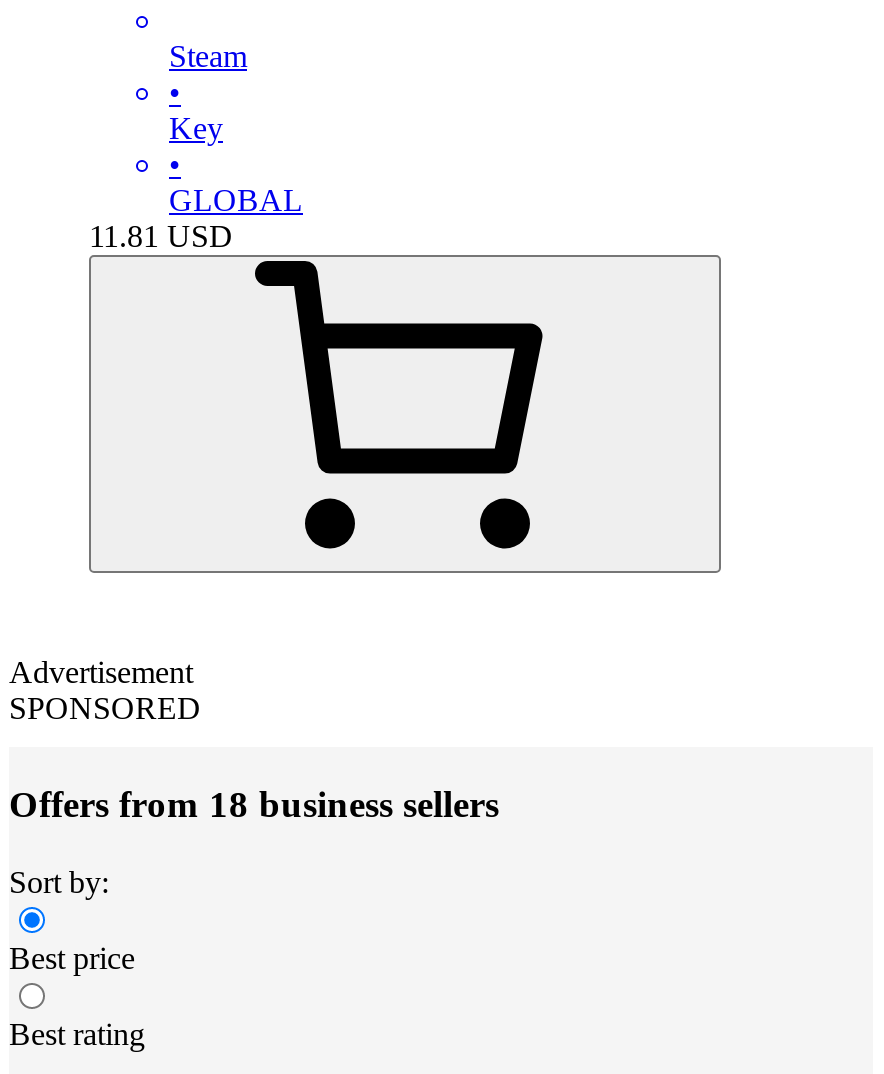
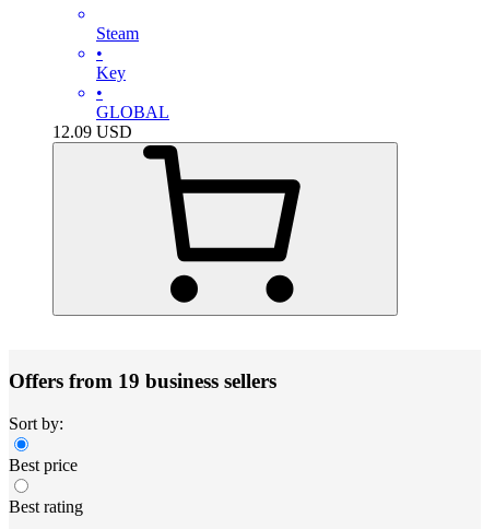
[89,218,233,252] 11.81 USD -> [52,122,132,141] 12.09 USD
[9,654,499,826] Advertisement | SPONSORED | Offers from 18 business sellers -> [9,370,276,393] Offers from 19 business sellers

